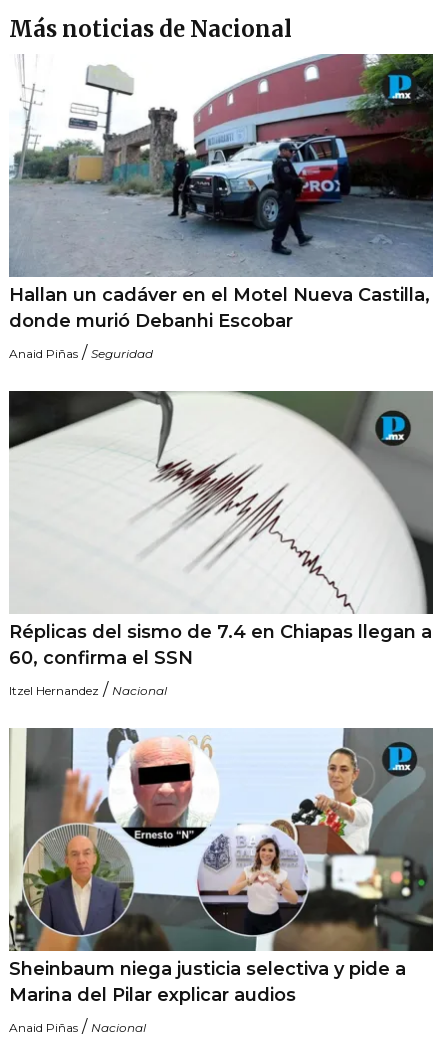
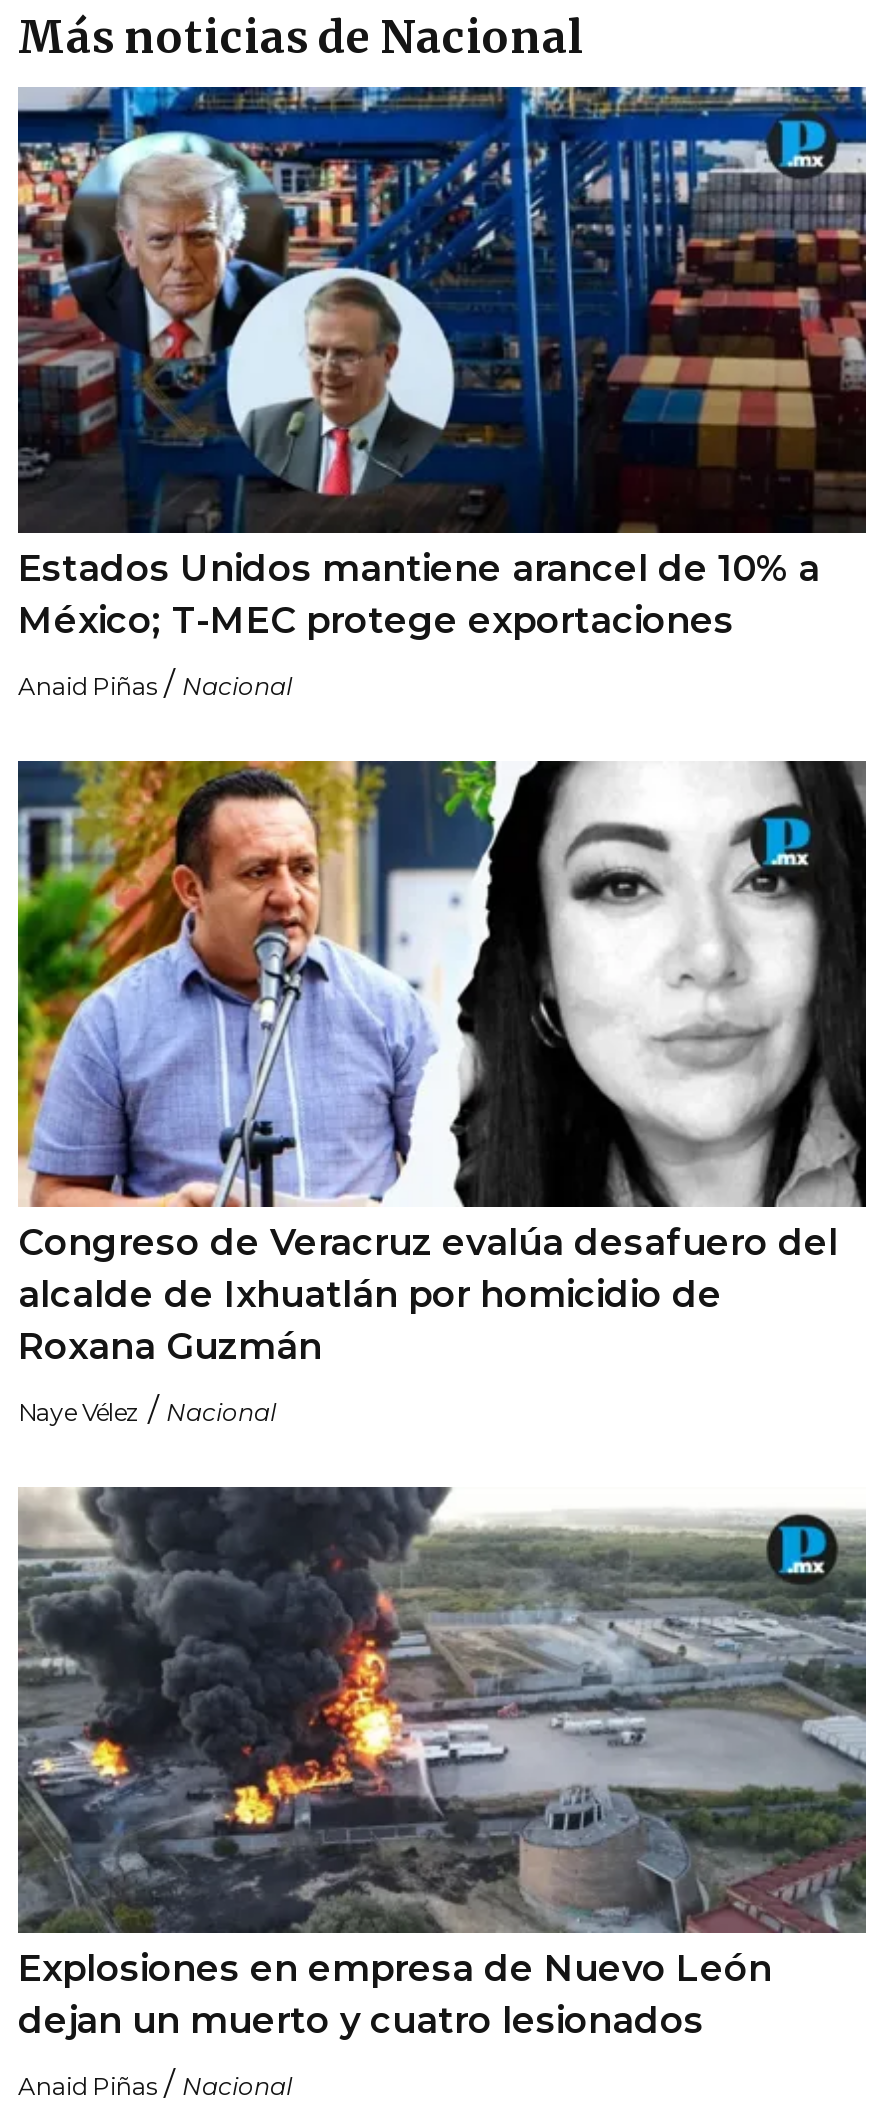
[9,53,434,332] [image] | Hallan un cadáver en el Motel Nueva Castilla, | donde murió Debanhi Escobar -> [16,85,868,644] [image] | Estados Unidos mantiene arancel de 10% a | México; T-MEC protege exportaciones
[9,343,153,362] Anaid Piñas / Seguridad -> [18,666,292,704] Anaid Piñas / Nacional
[9,390,433,669] [image] | Réplicas del sismo de 7.4 en Chiapas llegan a | 60, confirma el SSN -> [16,759,866,1370] [image] | Congreso de Veracruz evalúa desafuero del | alcalde de Ixhuatlán por homicidio de | Roxana Guzmán
[9,680,167,699] Itzel Hernandez / Nacional -> [18,1392,276,1430] Naye Vélez / Nacional
[9,727,434,1006] [image] | Sheinbaum niega justicia selectiva y pide a | Marina del Pilar explicar audios -> [18,1485,866,2043] [image] | Explosiones en empresa de Nuevo León | dejan un muerto y cuatro lesionados

